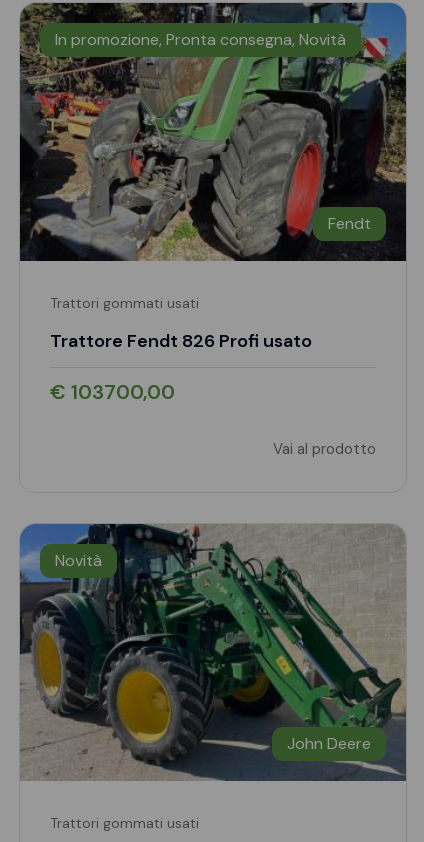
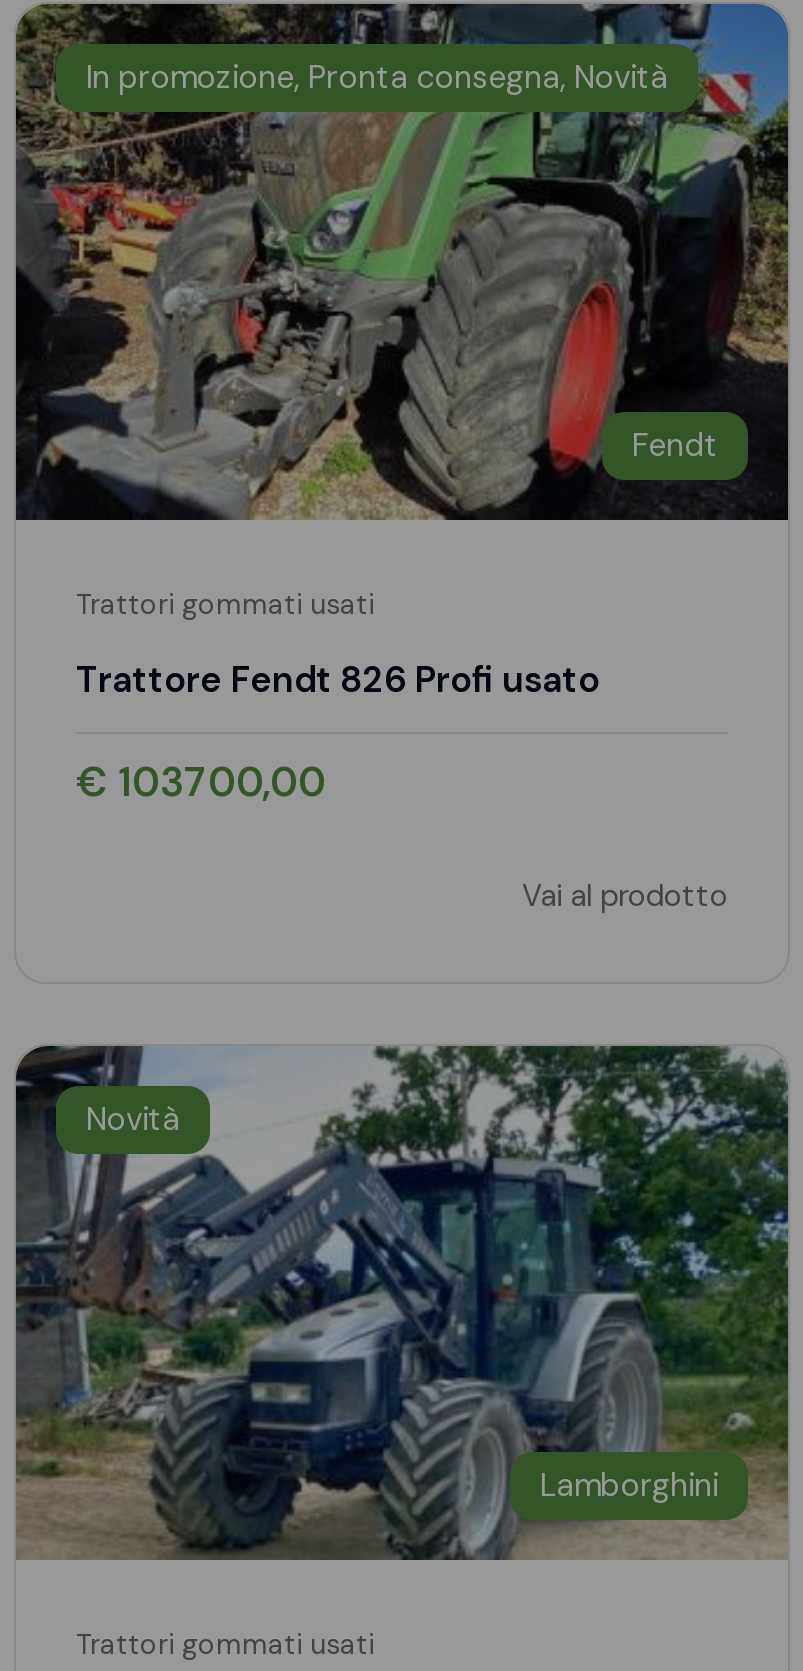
[19,523,407,782] [image] | John Deere -> [14,1044,790,1560] [image] | Lamborghini

